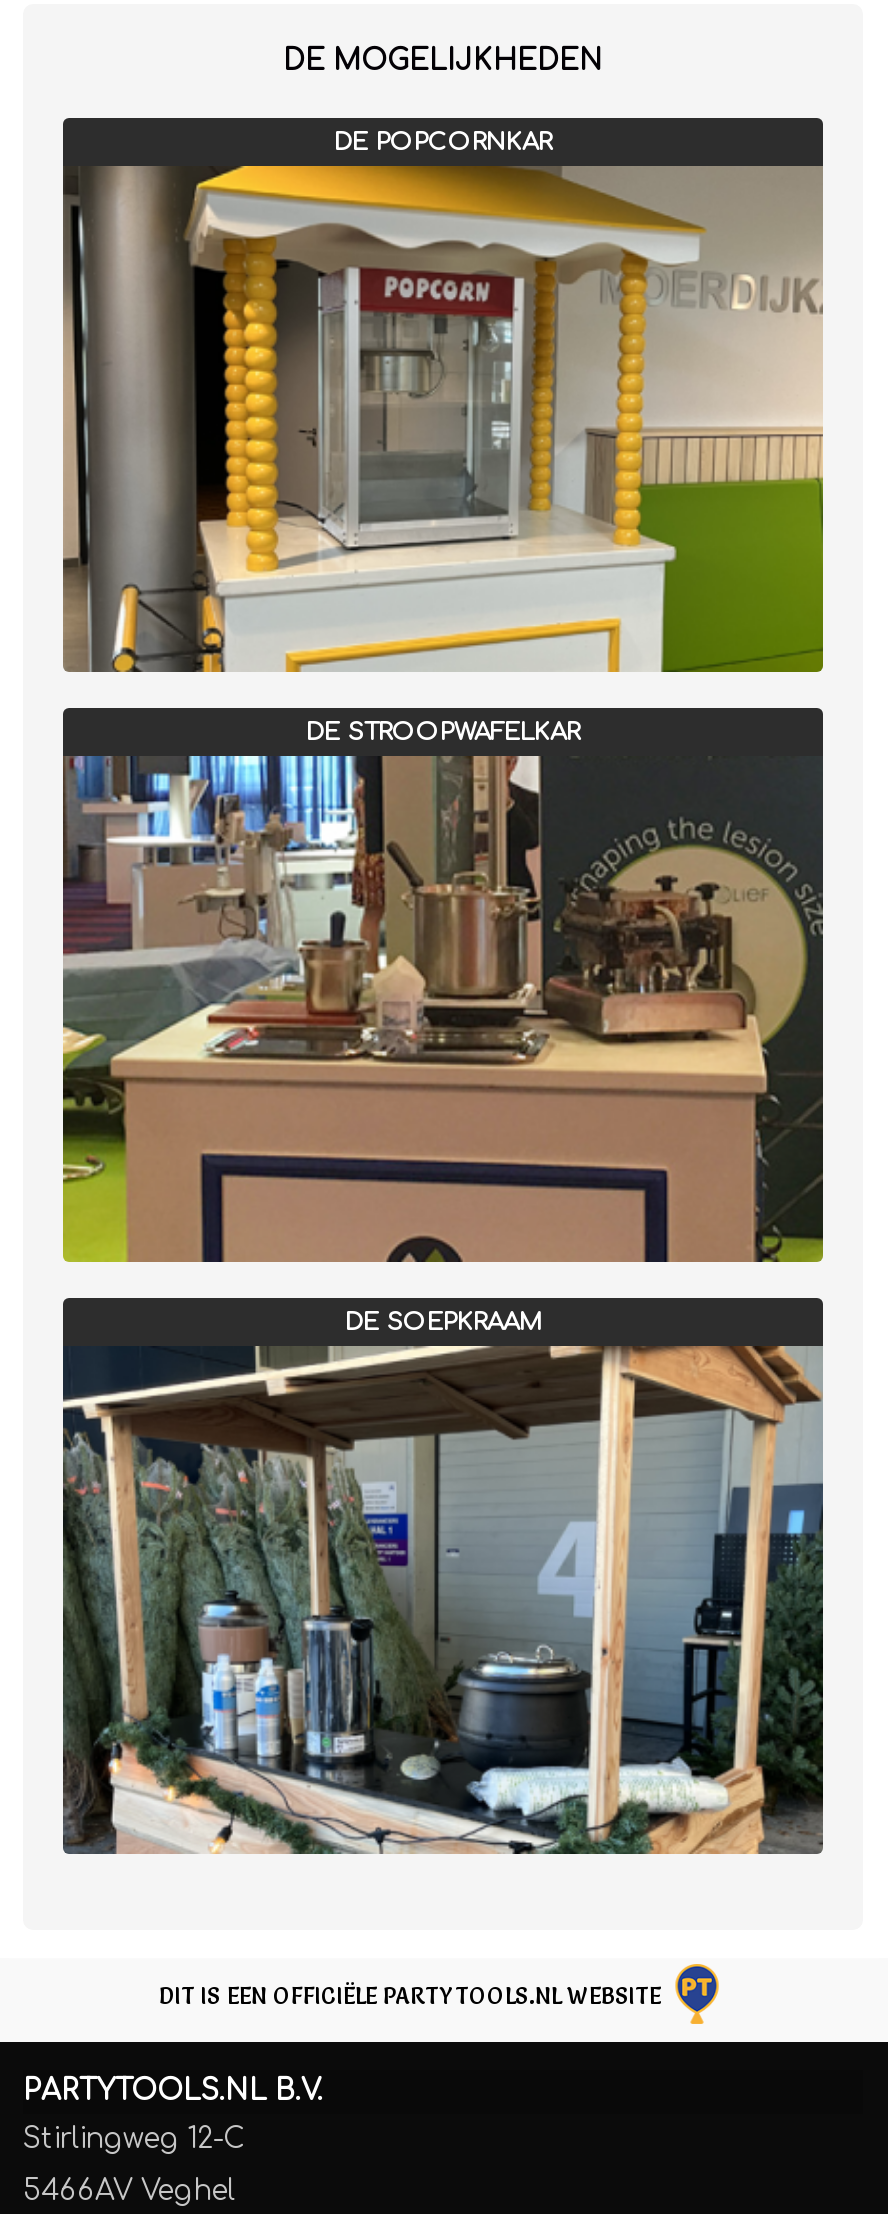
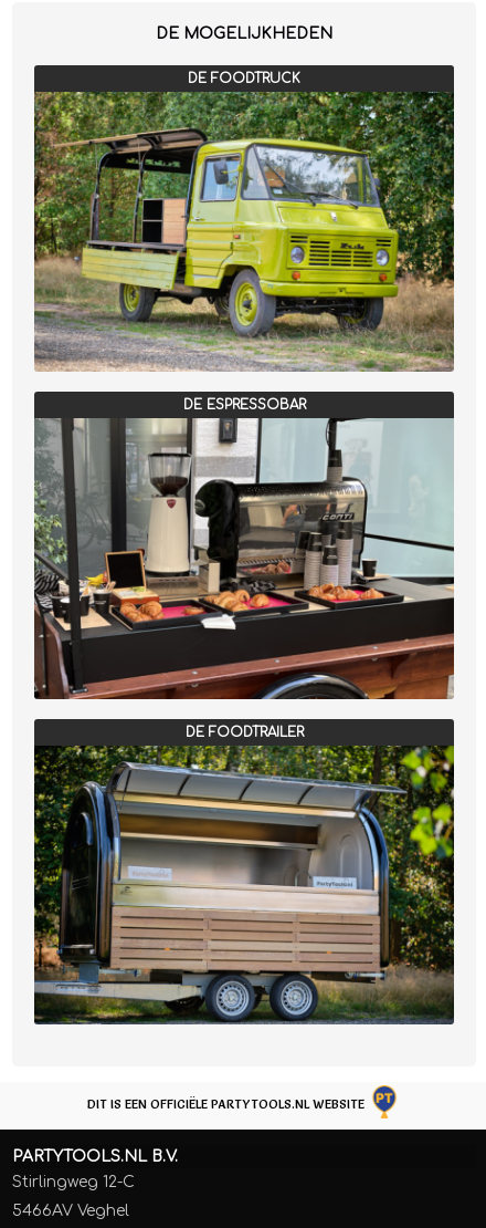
[334,128,552,156] DE POPCORNKAR -> [188,71,300,86] DE FOODTRUCK
[63,164,825,747] [image] | DE STROOPWAFELKAR -> [34,92,455,413] [image] | DE ESPRESSOBAR
[61,754,825,1337] [image] | DE SOEPKRAAM -> [33,417,455,740] [image] | DE FOODTRAILER
[61,1344,823,1856] [image] -> [33,745,454,1026] [image]

